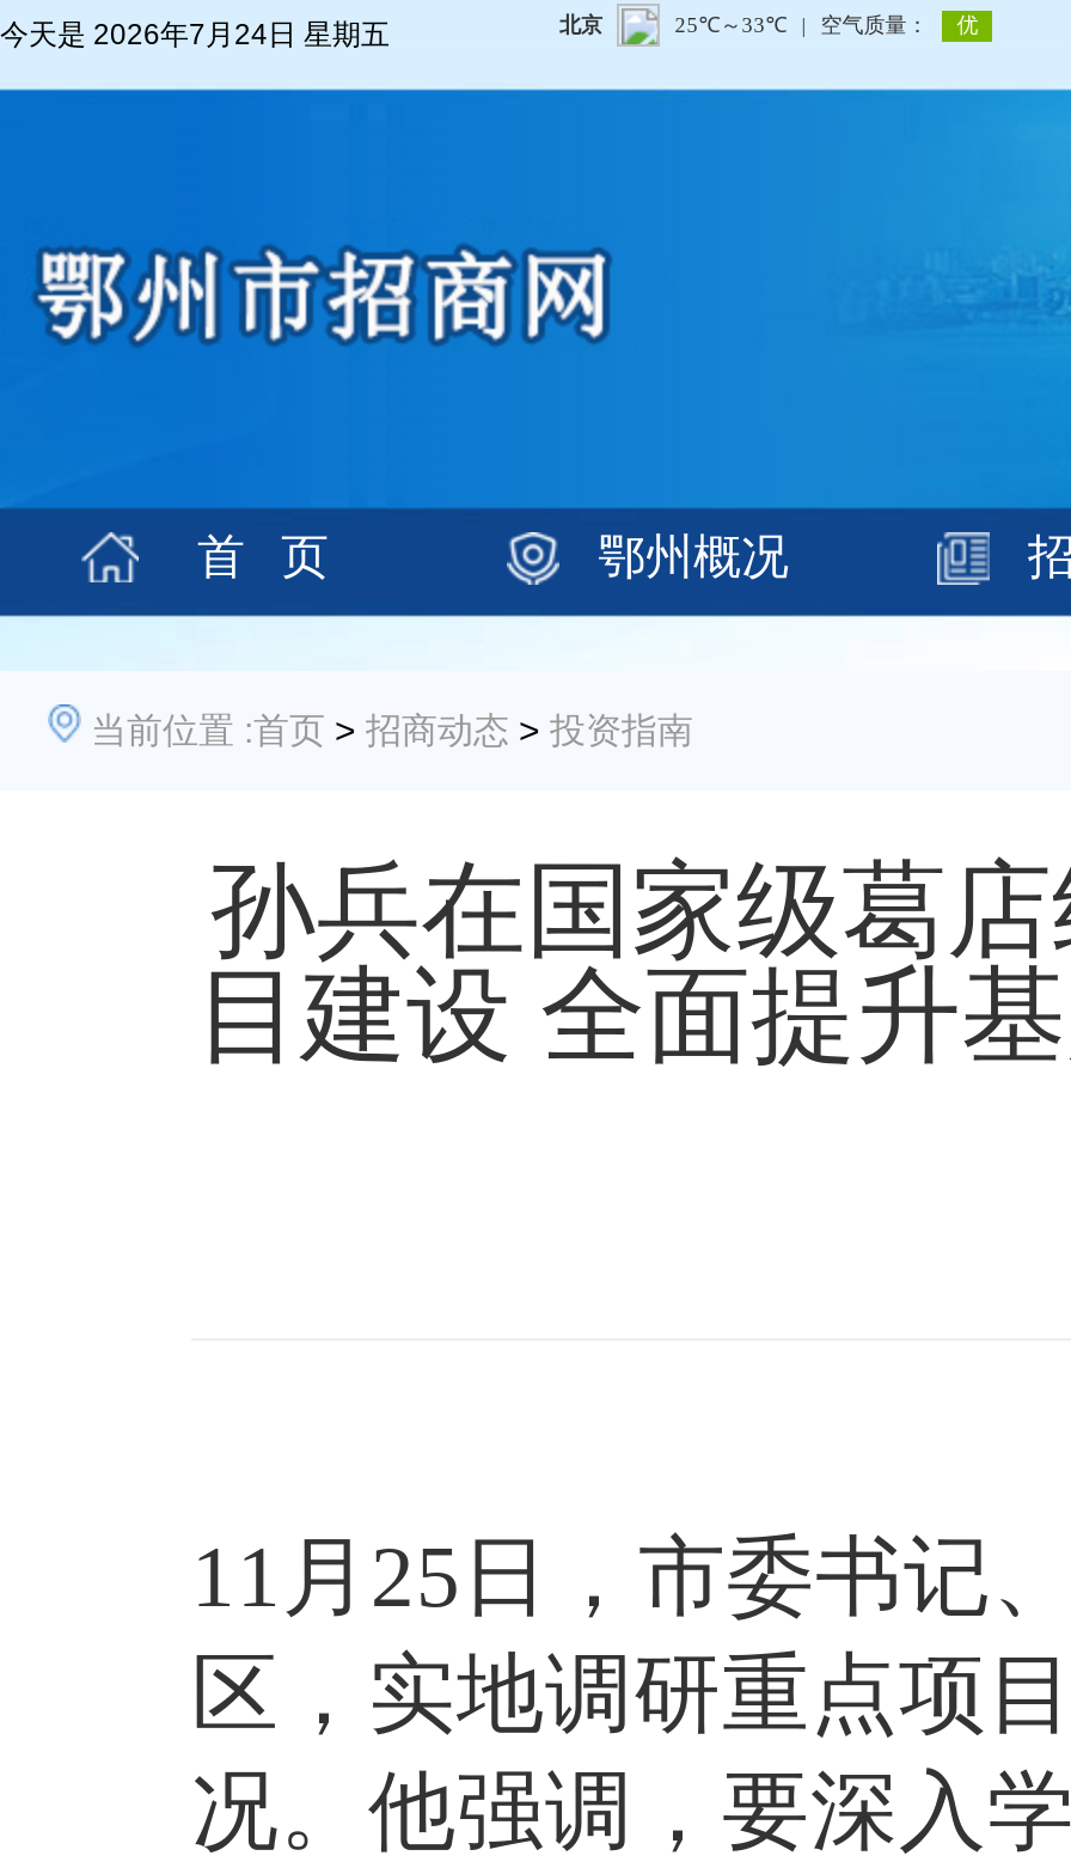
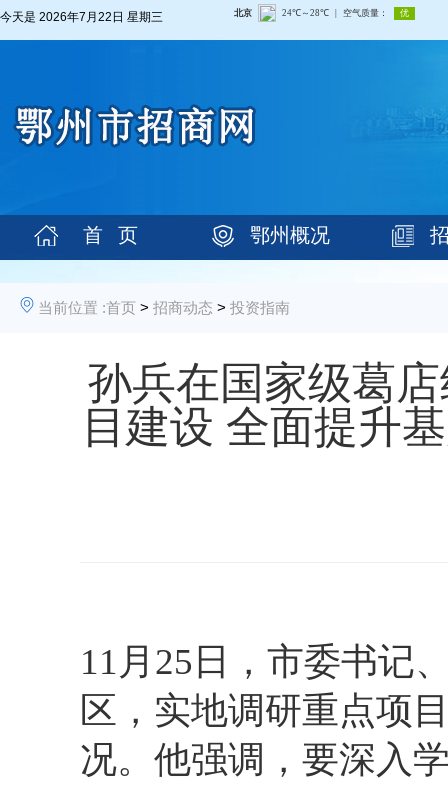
[0,18,390,51] 今天是2026年7月24日 星期五 -> [0,10,163,24] 今天是2026年7月22日 星期三

